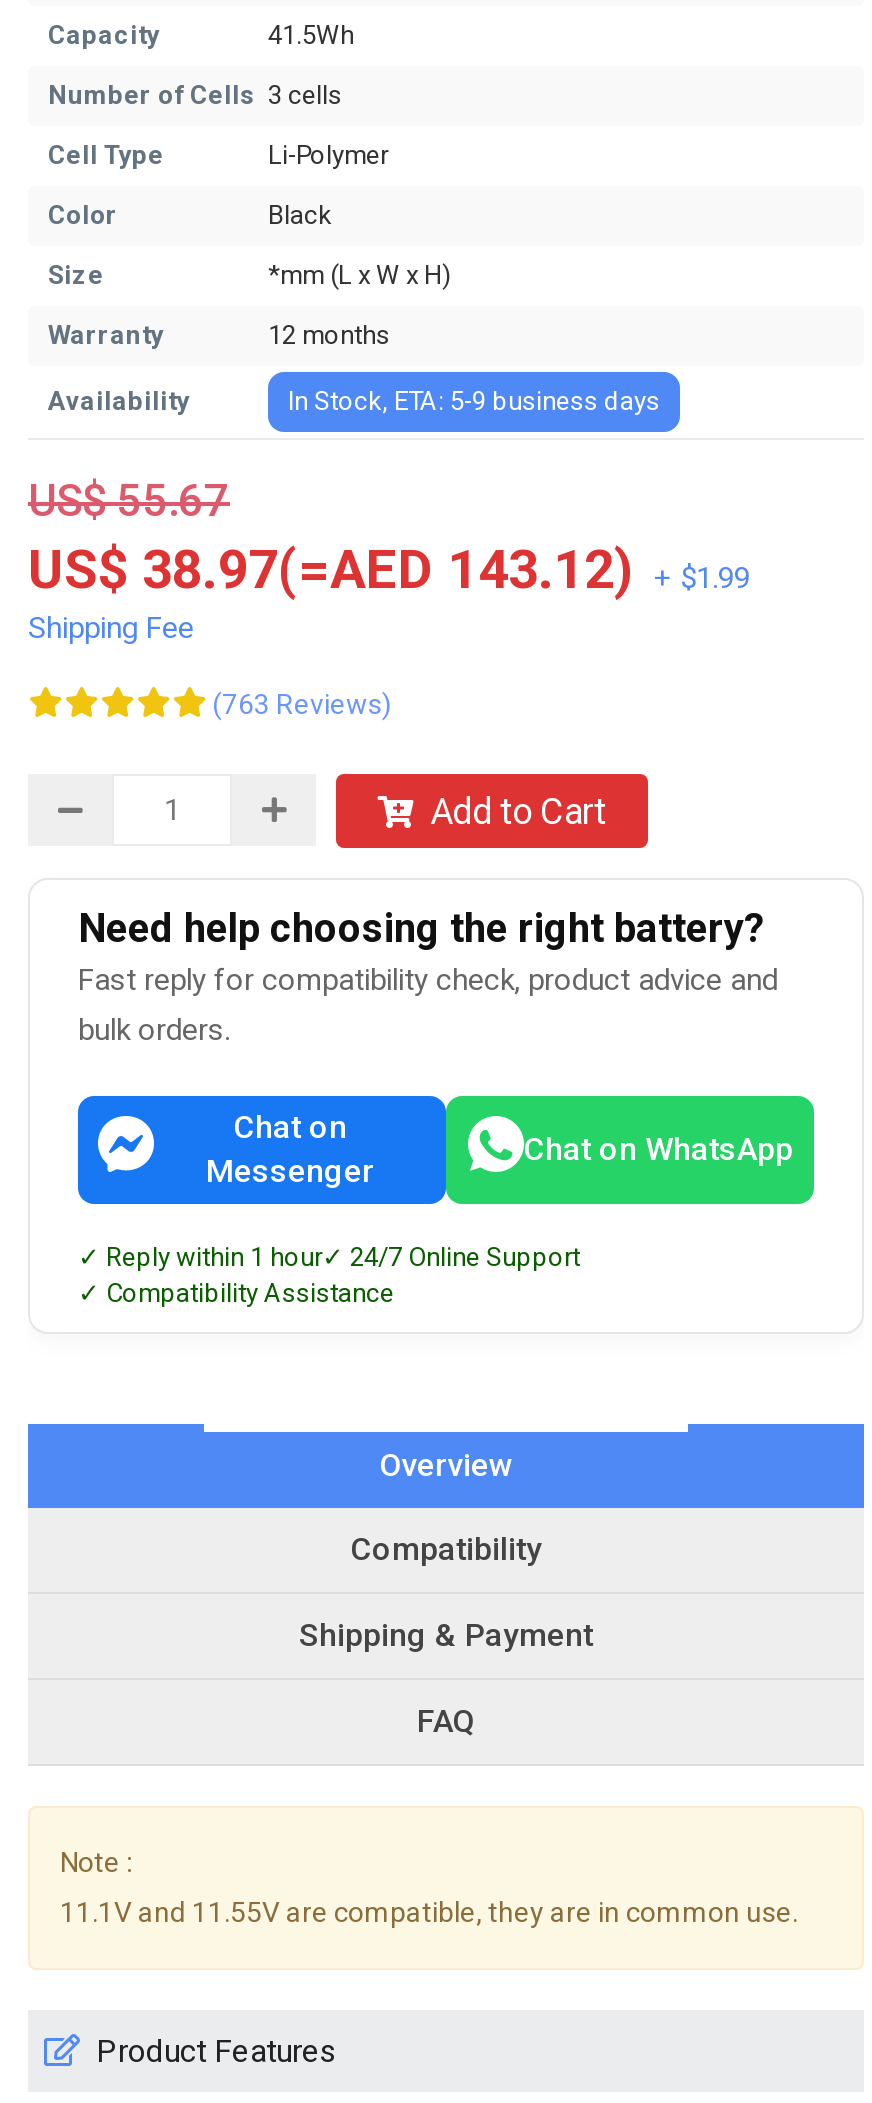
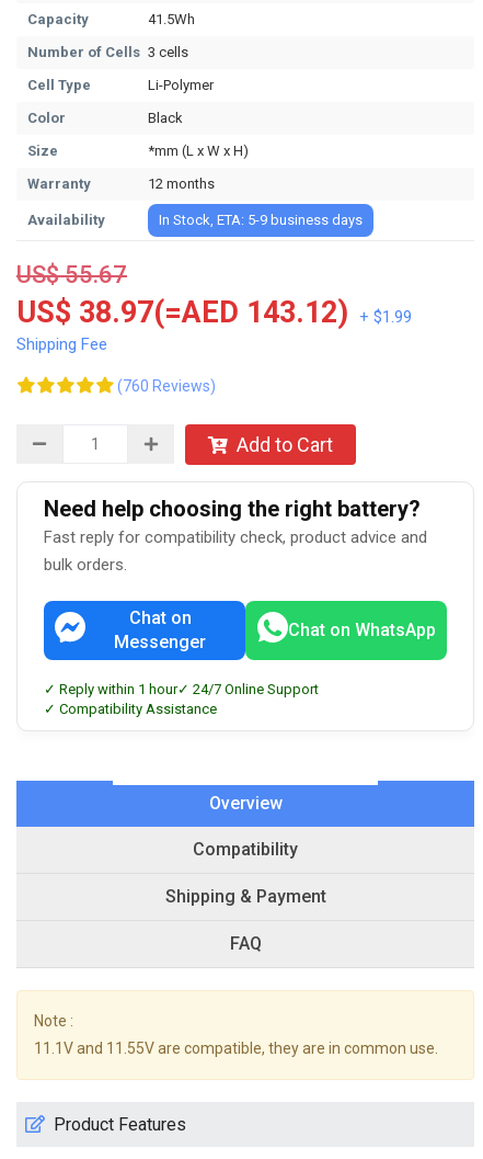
[212,688,392,720] (763 Reviews) -> [117,377,216,395] (760 Reviews)

